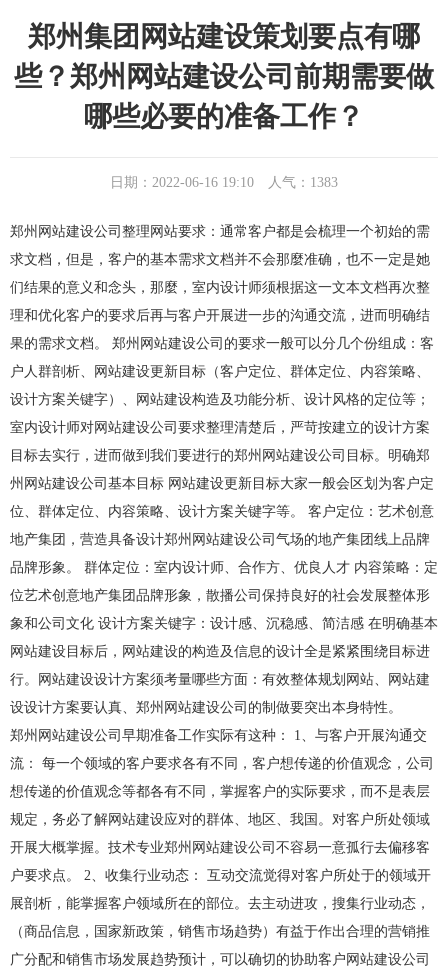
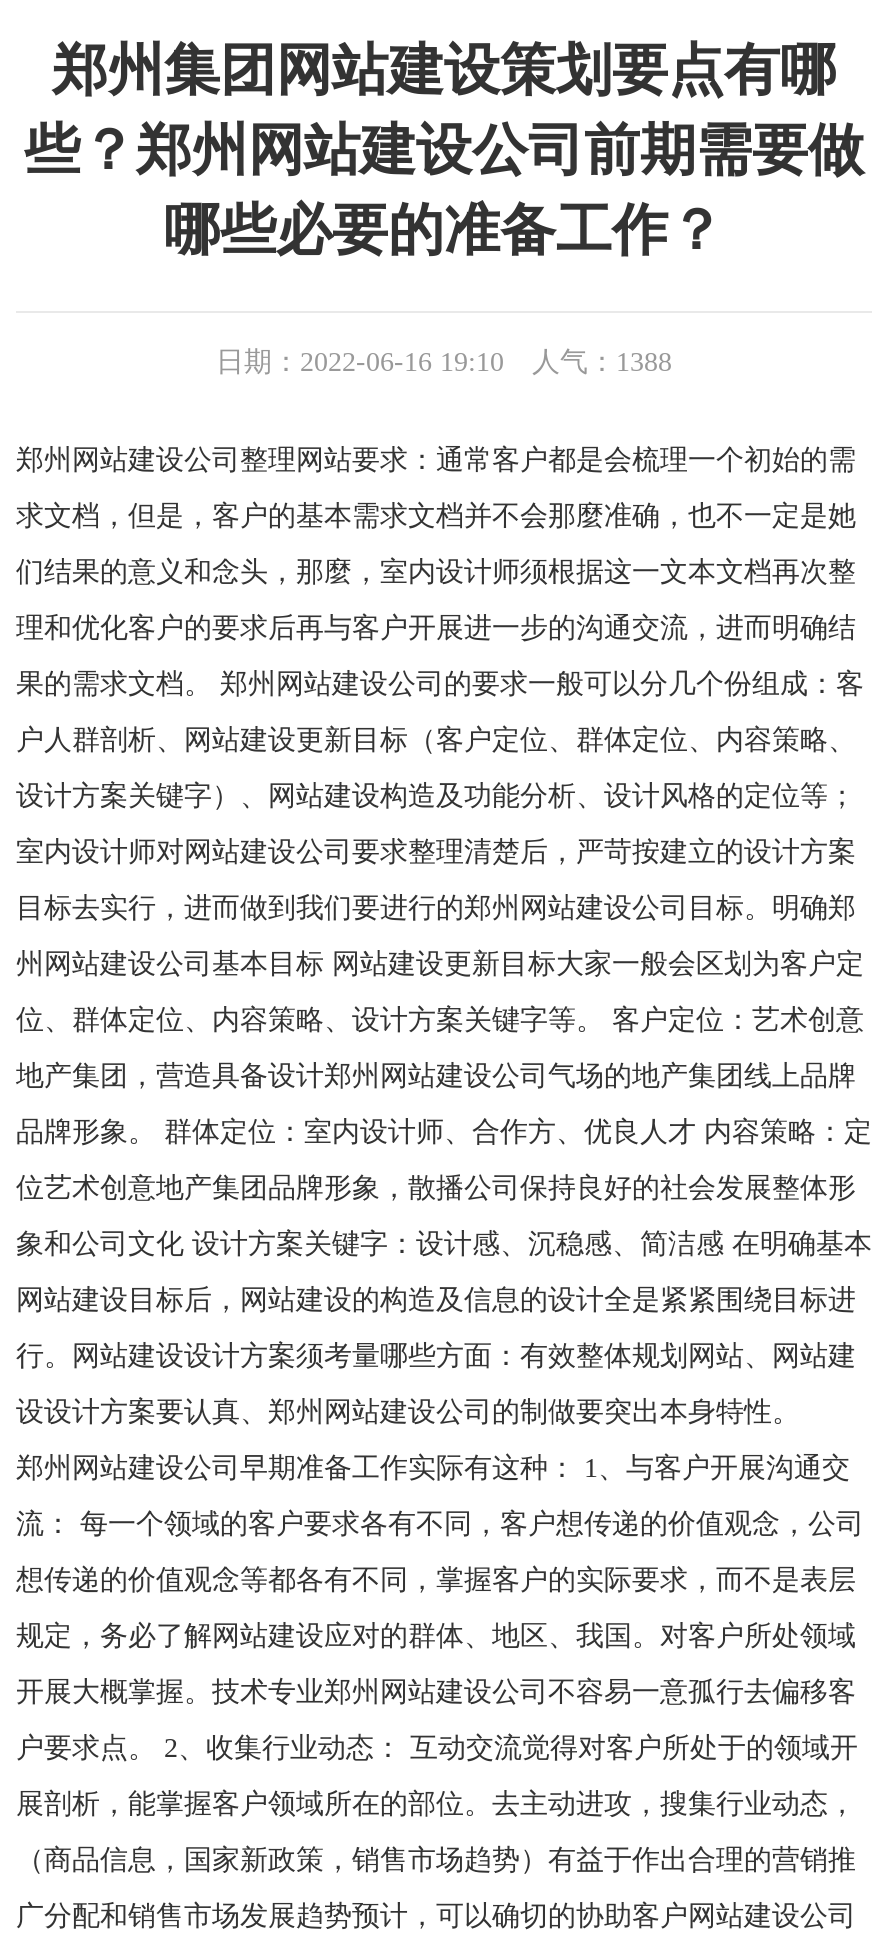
[110,175,338,190] 日期：2022-06-16 19:10 人气：1383 -> [216,347,672,377] 日期：2022-06-16 19:10 人气：1388

